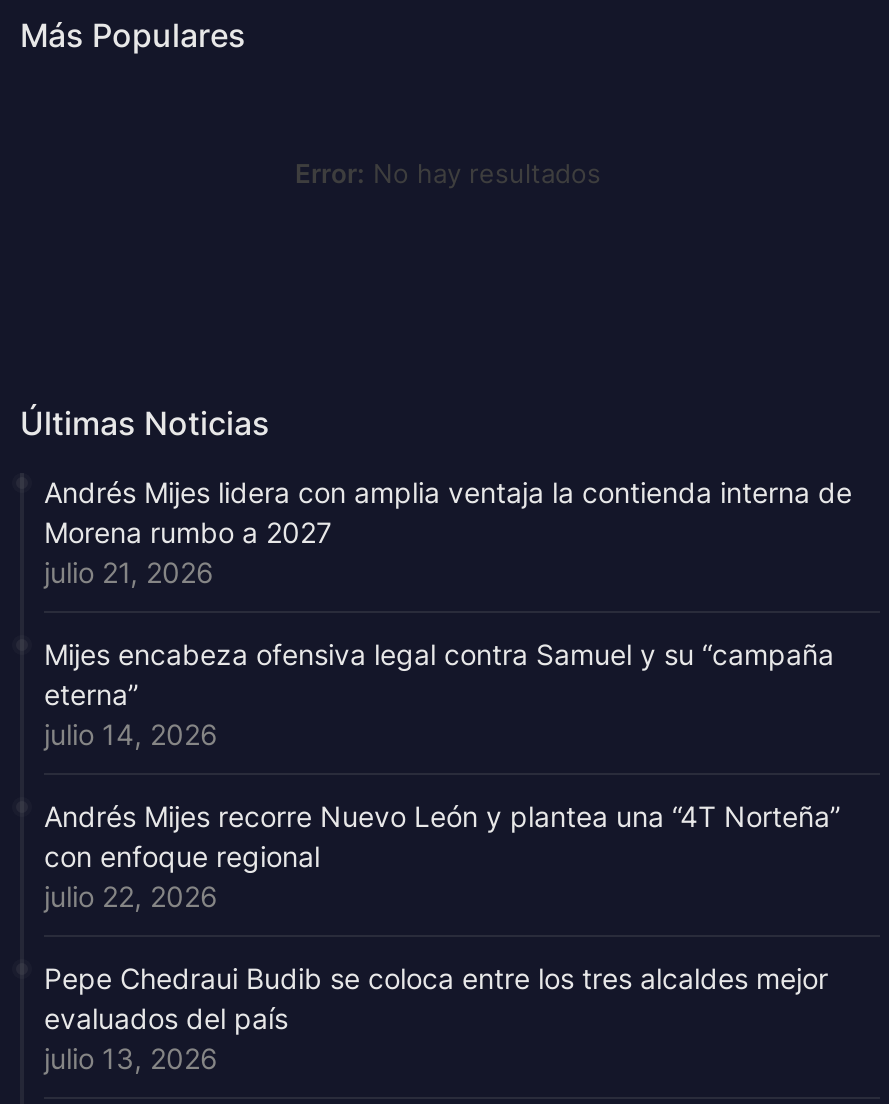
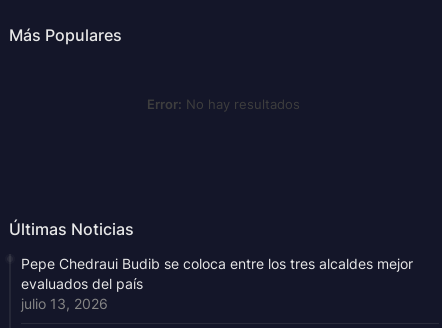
[44,475,852,913] Andrés Mijes lidera con amplia ventaja la contienda interna de | Morena rumbo a 2027 | julio 21, 2026 | Mijes encabeza ofensiva legal contra Samuel y su “campaña | eterna” | julio 14, 2026 | Andrés Mijes recorre Nuevo León y plantea una “4T Norteña” | con enfoque regional | julio 22, 2026 -> none

